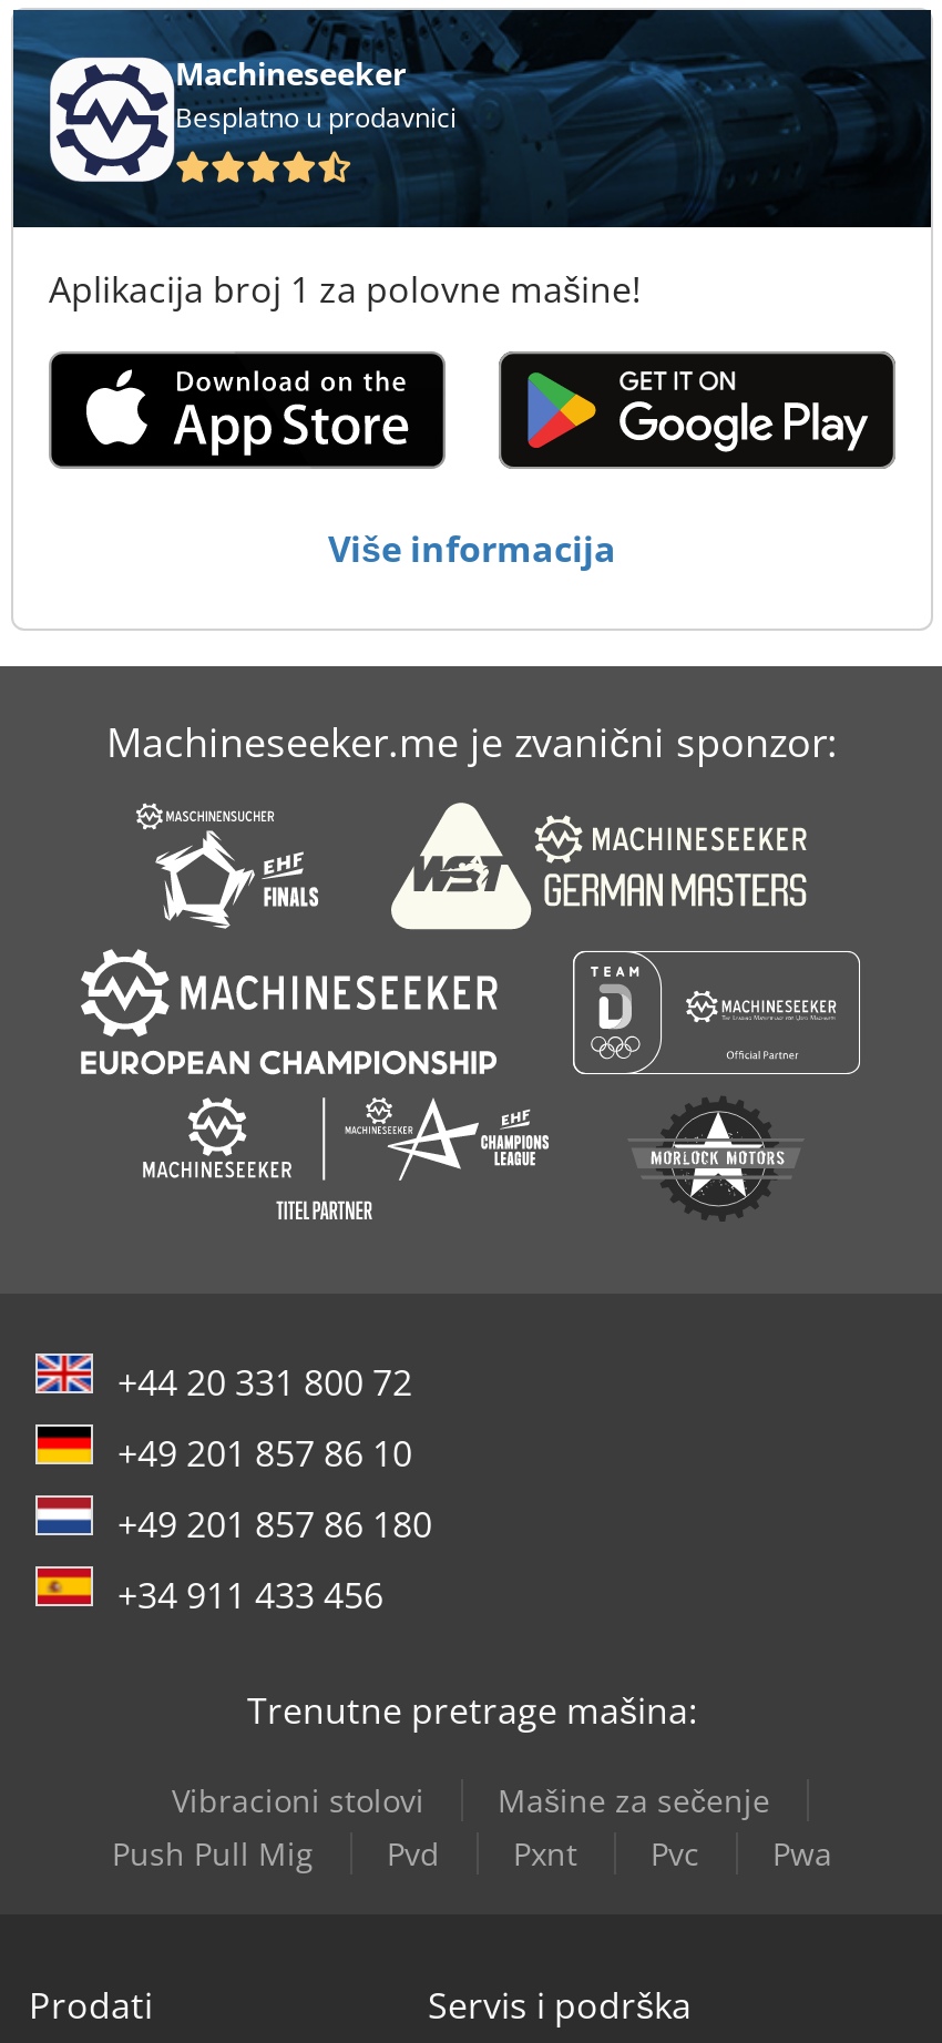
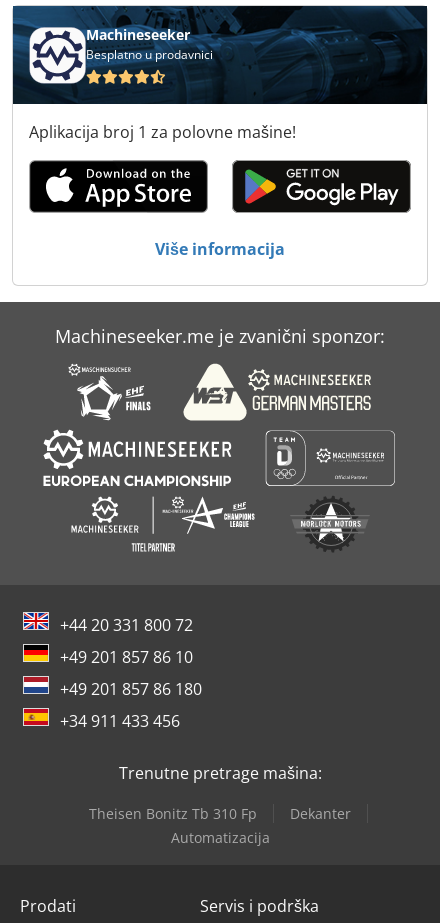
[112,1779,832,1875] Vibracioni stolovi | Mašine za sečenje | Push Pull Mig | Pvd | Pxnt | Pvc | Pwa -> [88,804,350,847] Theisen Bonitz Tb 310 Fp | Dekanter | Automatizacija

